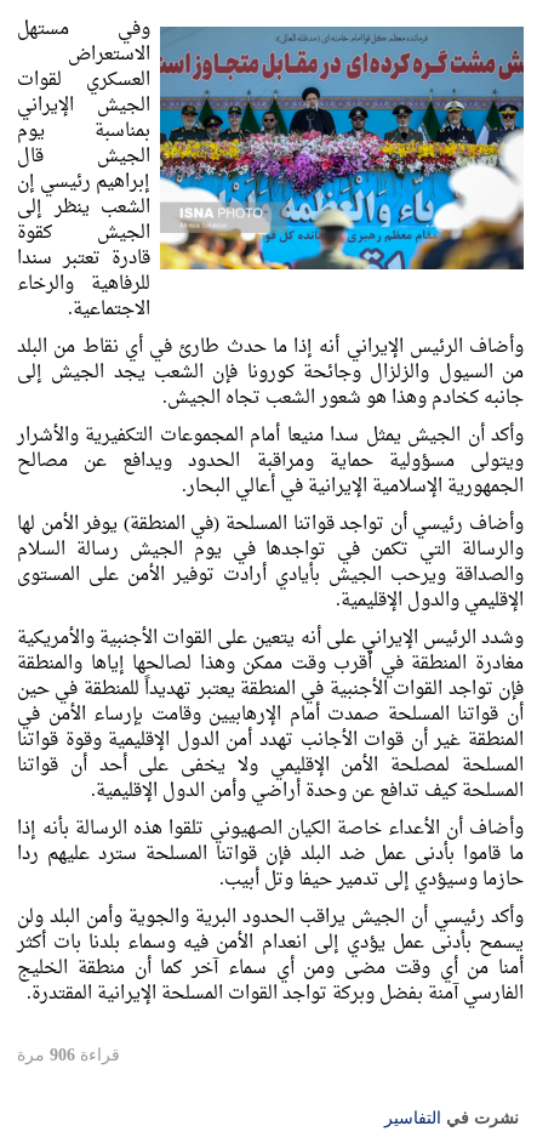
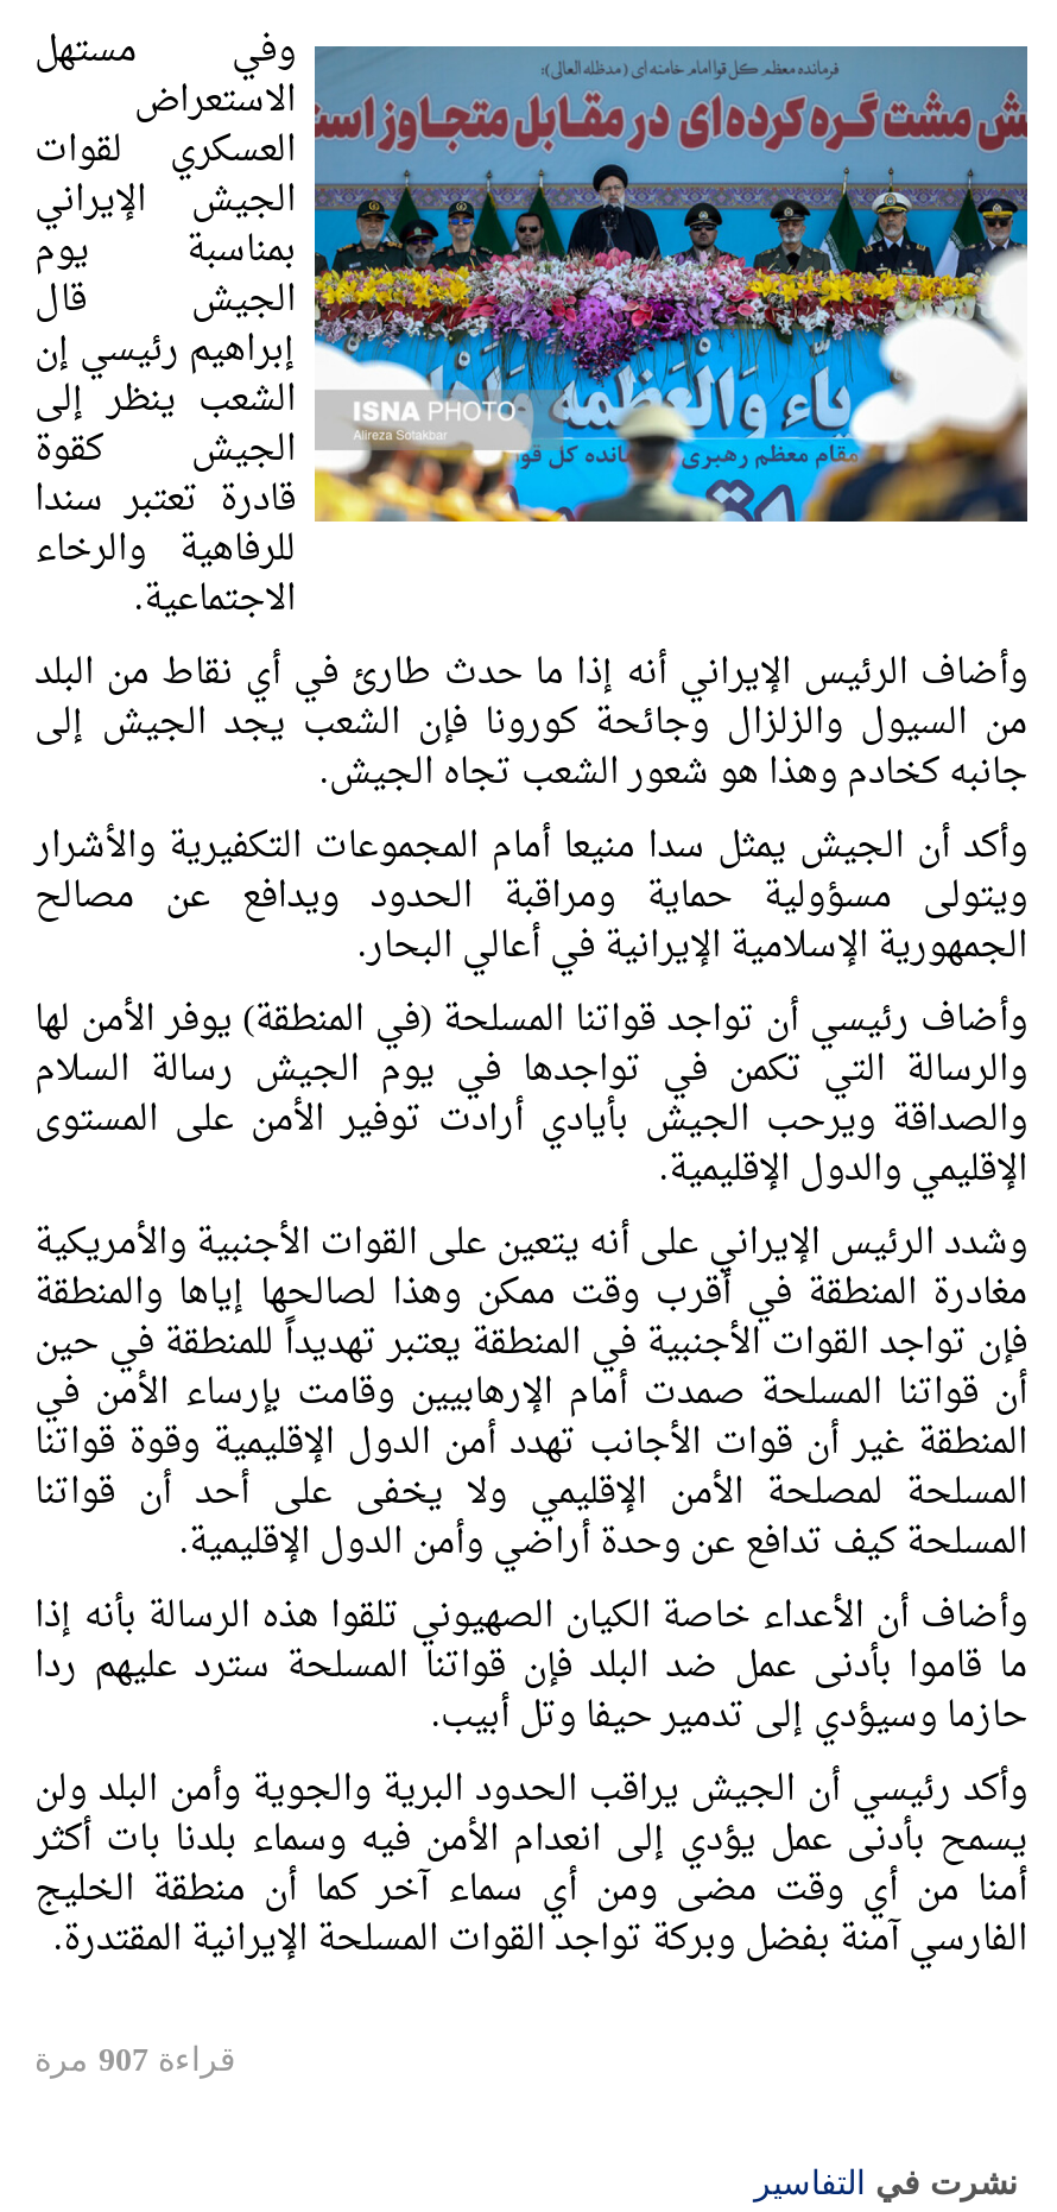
[17,1046,120,1064] قراءة 906 مرة -> [34,2042,236,2078] قراءة 907 مرة

